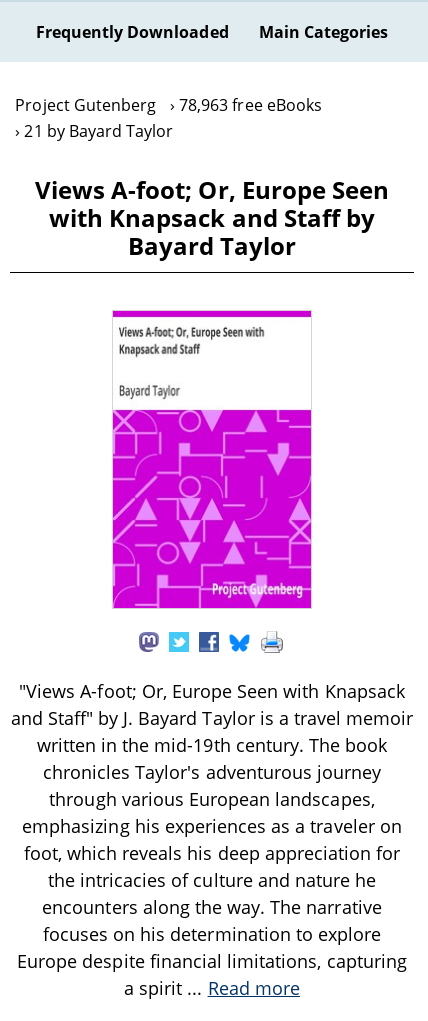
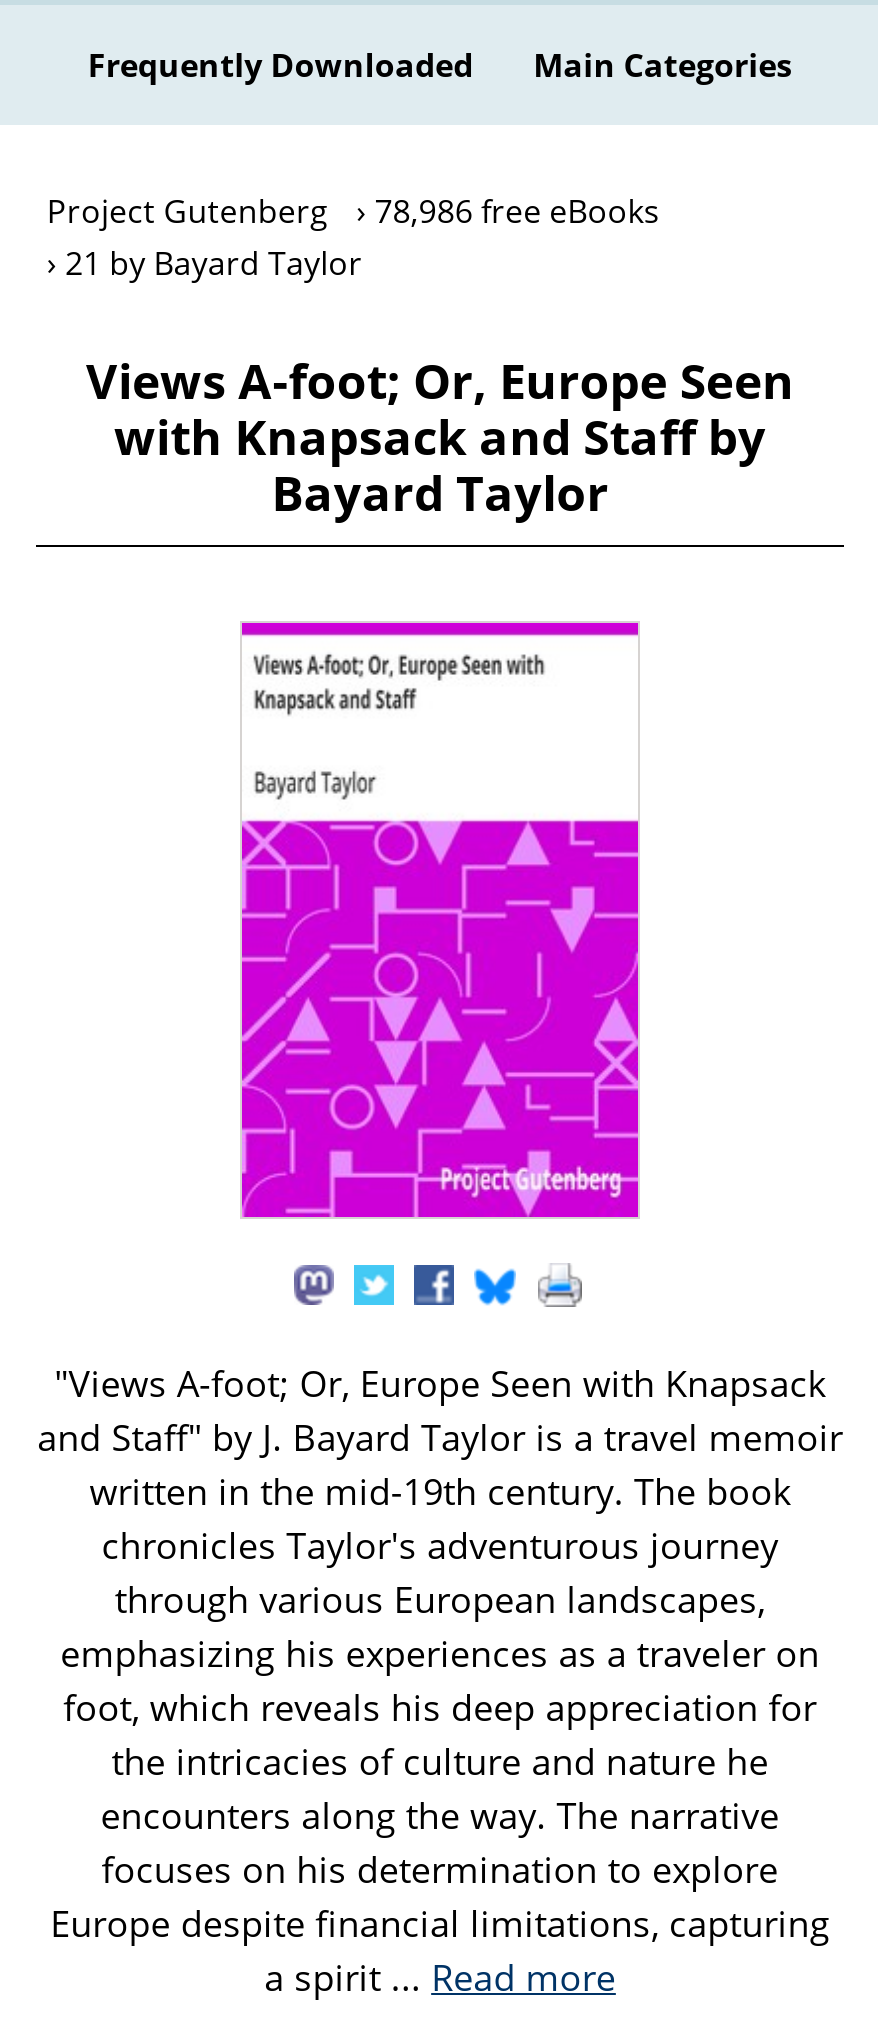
[15,94,322,116] Project Gutenberg 78,963 free eBooks -> [47,189,660,233] Project Gutenberg 78,986 free eBooks

